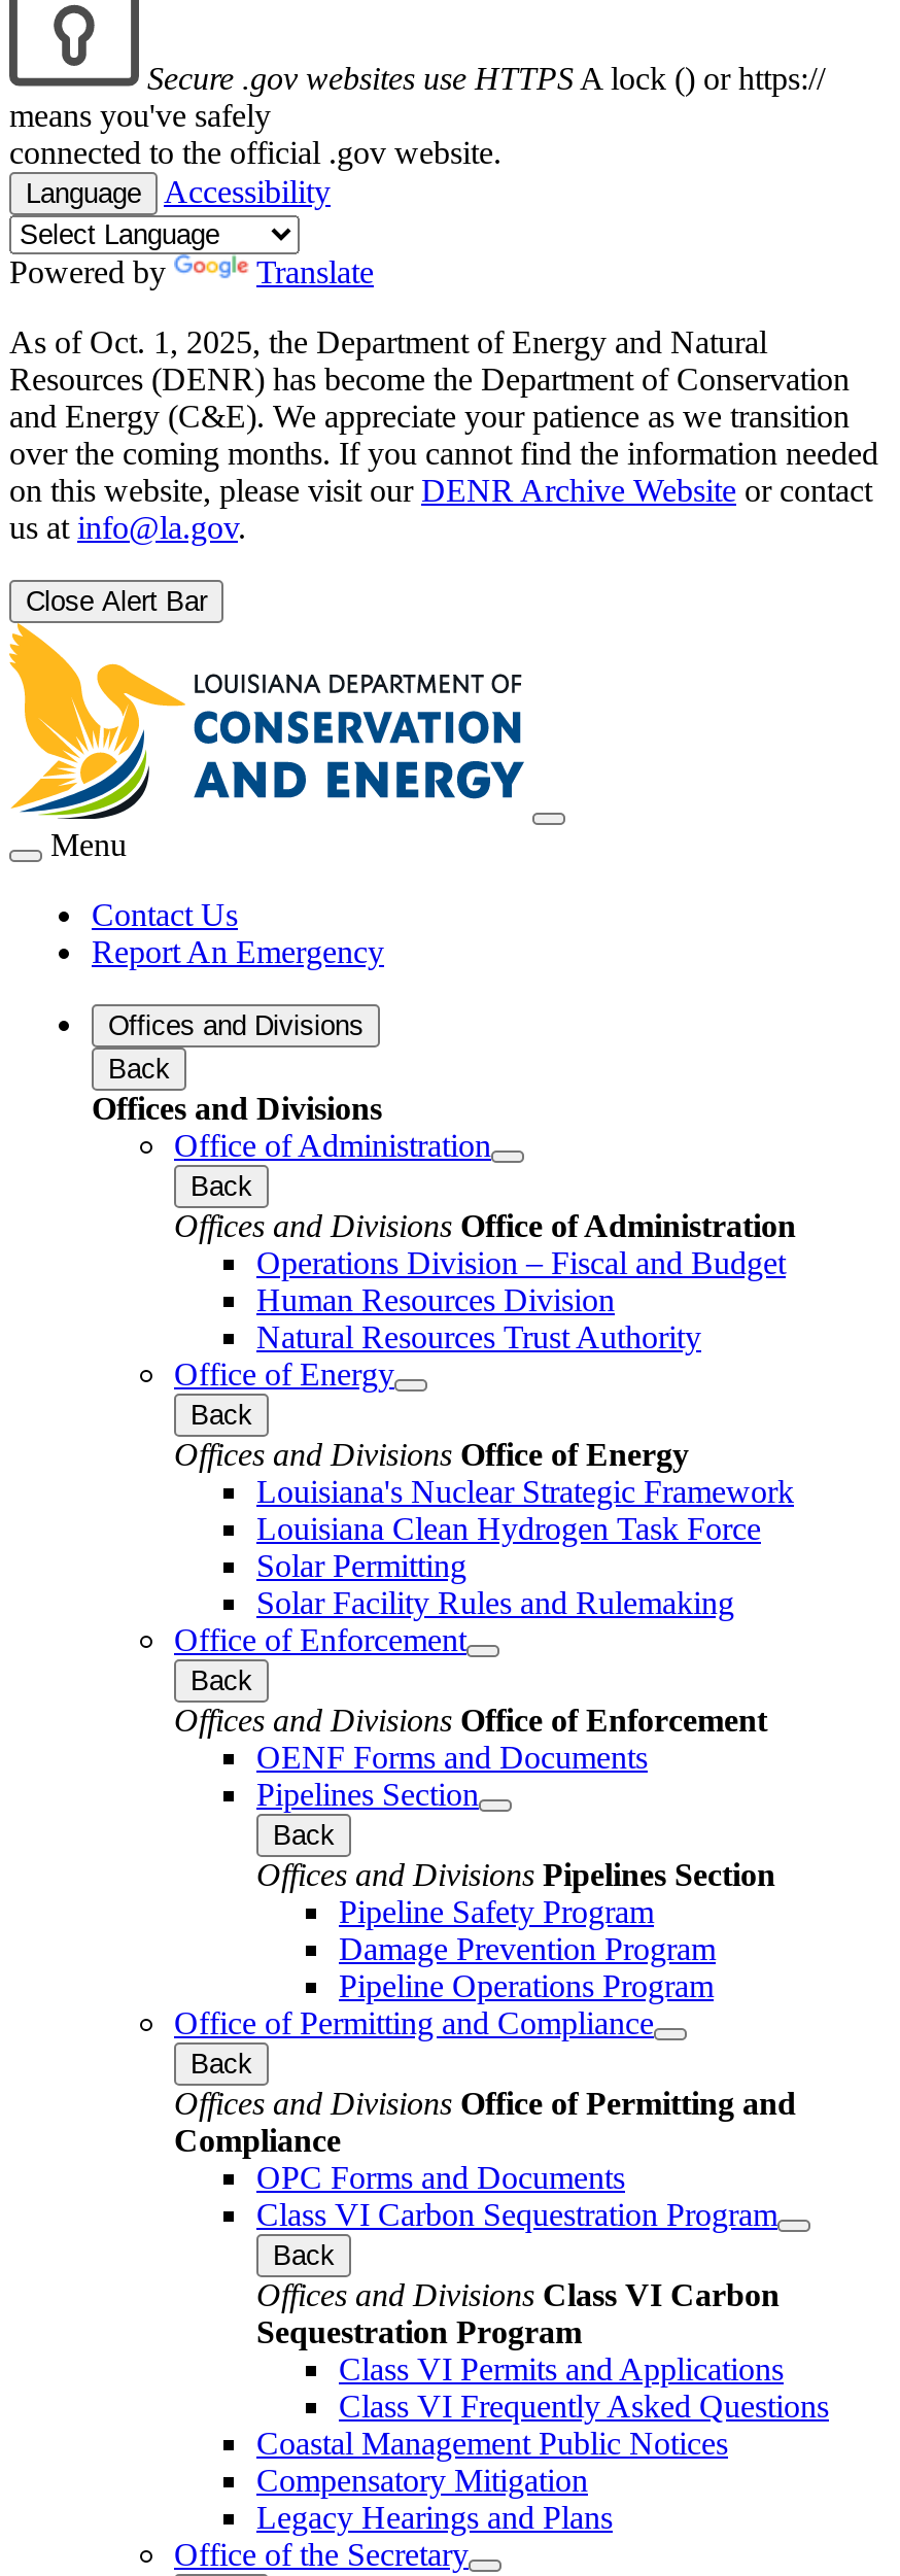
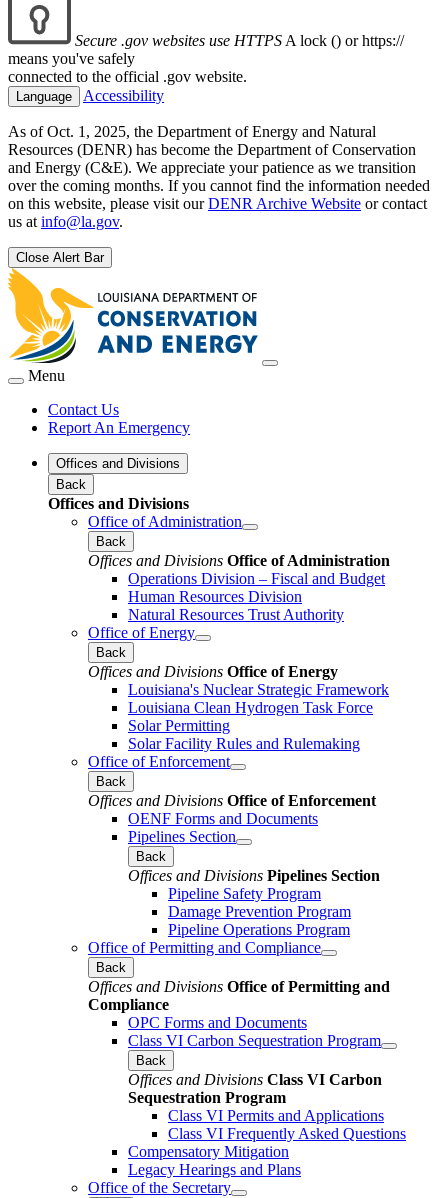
[9,254,374,289] Powered by | Translate -> none
[256,2425,728,2460] Coastal Management Public Notices -> none

